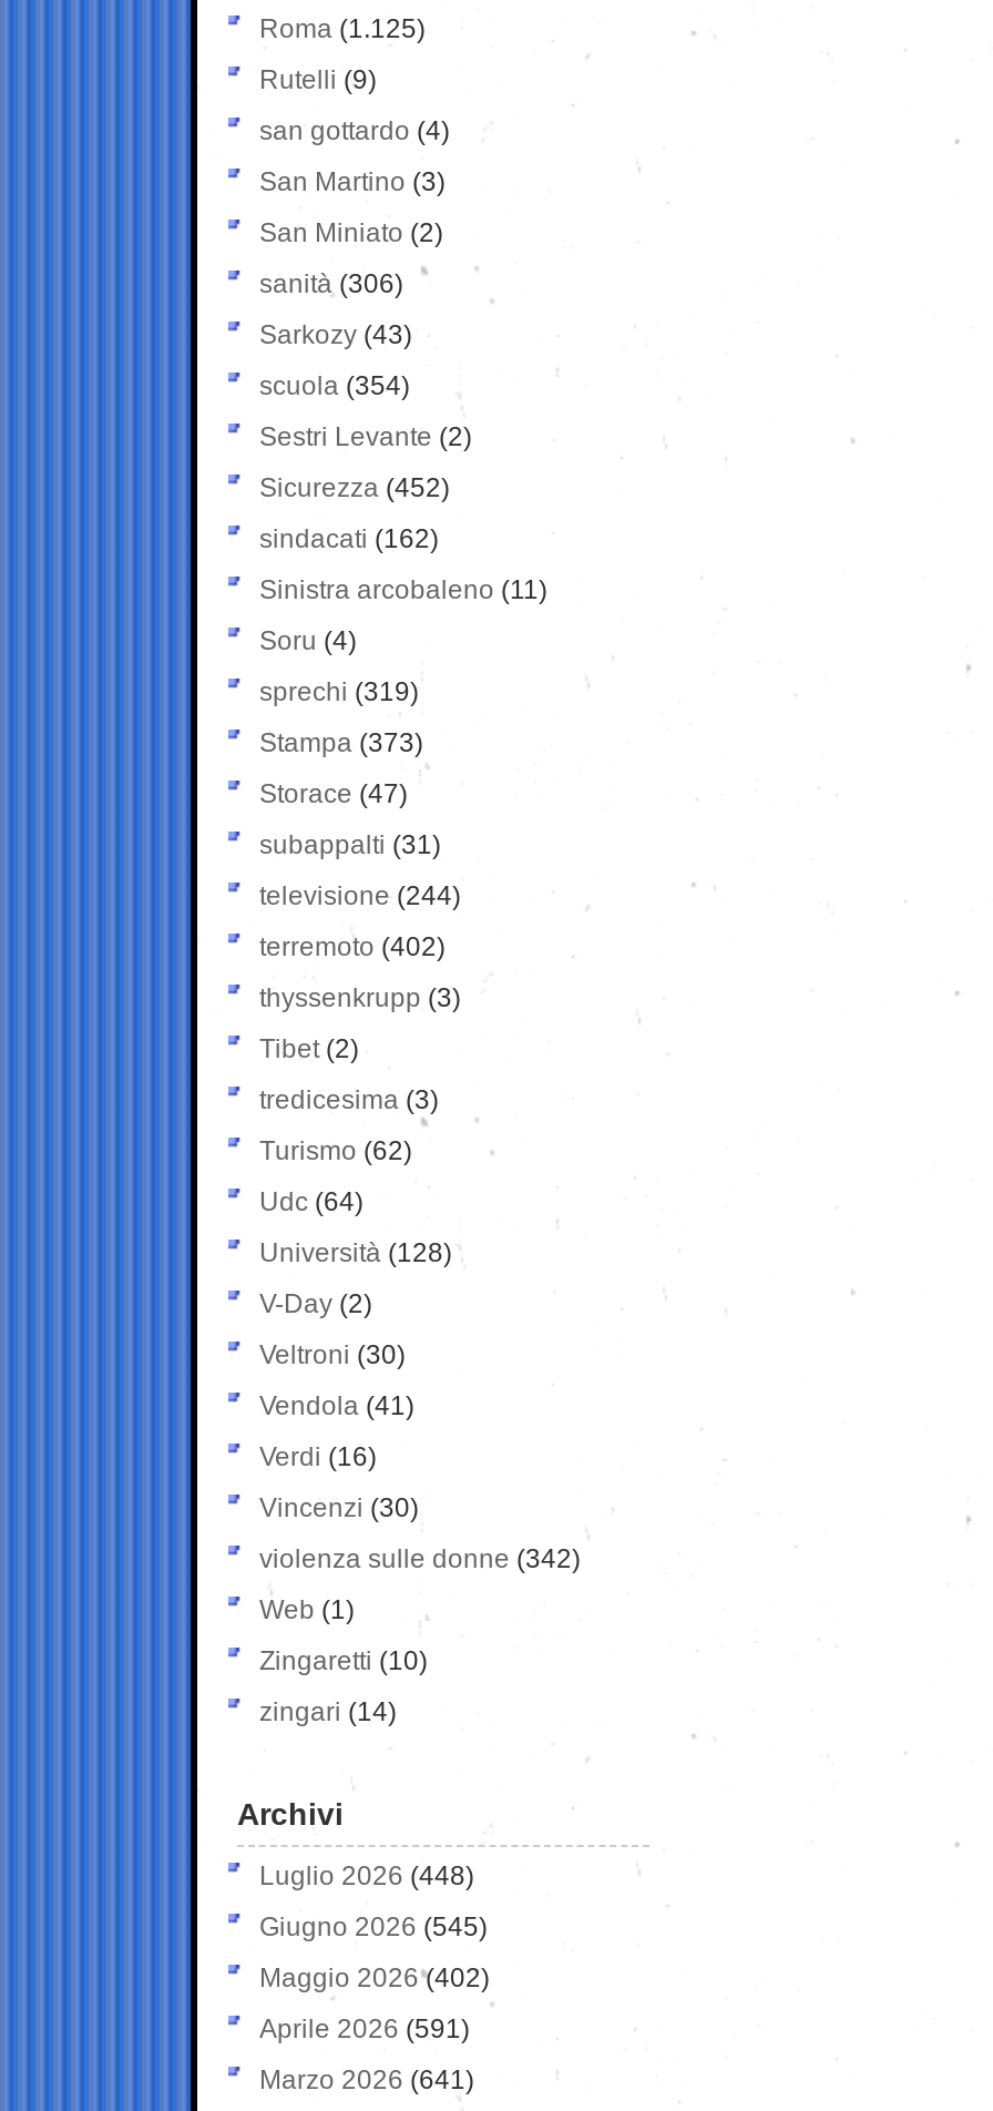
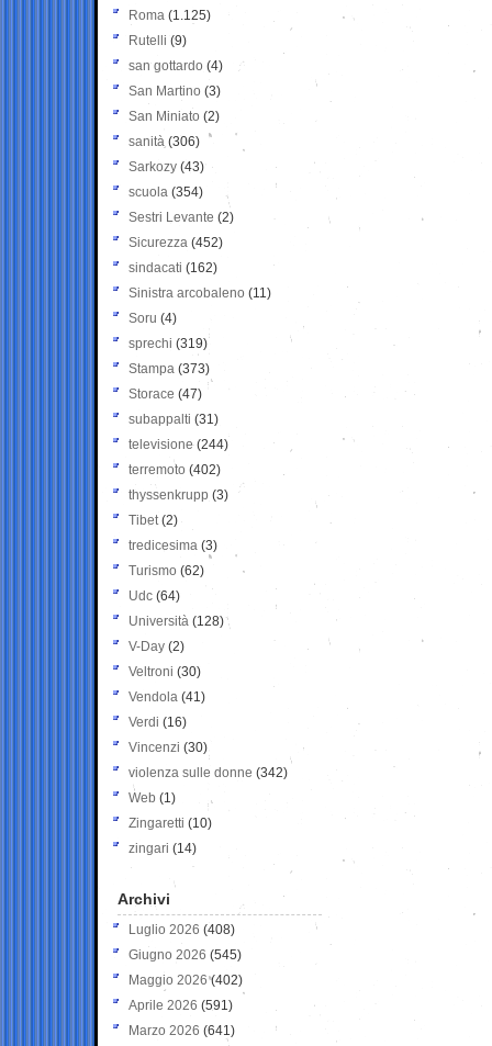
[259,1860,474,1891] Luglio 2026 (448) -> [128,922,235,937] Luglio 2026 (408)

